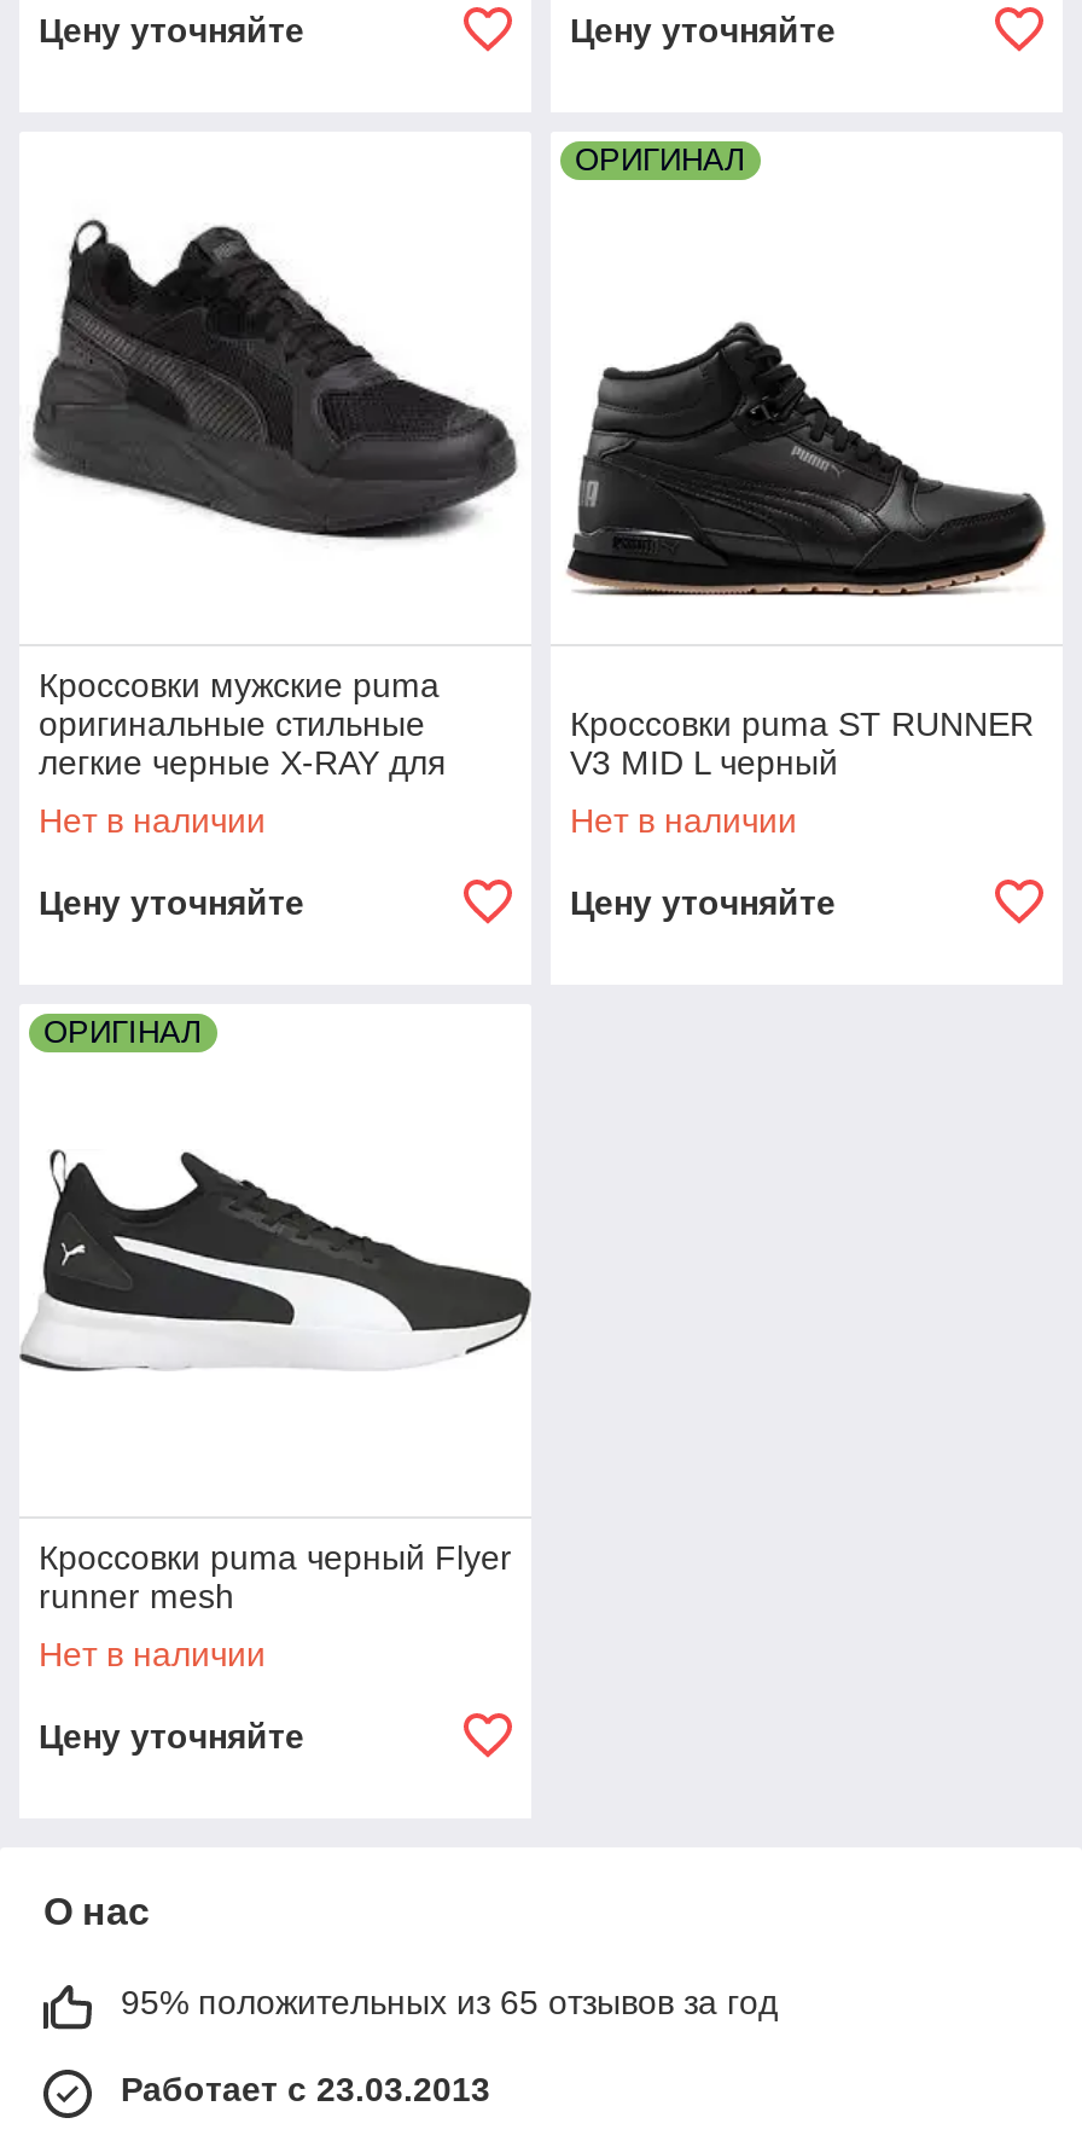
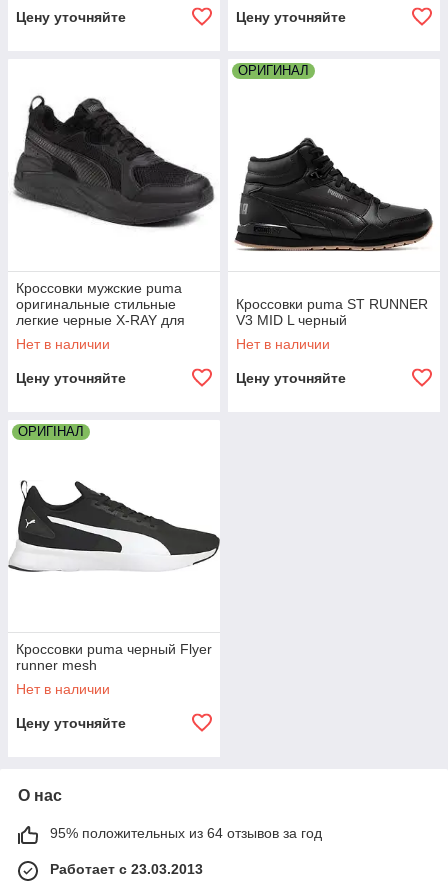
[121,1983,778,2021] 95% положительных из 65 отзывов за год -> [50,825,322,841] 95% положительных из 64 отзывов за год

